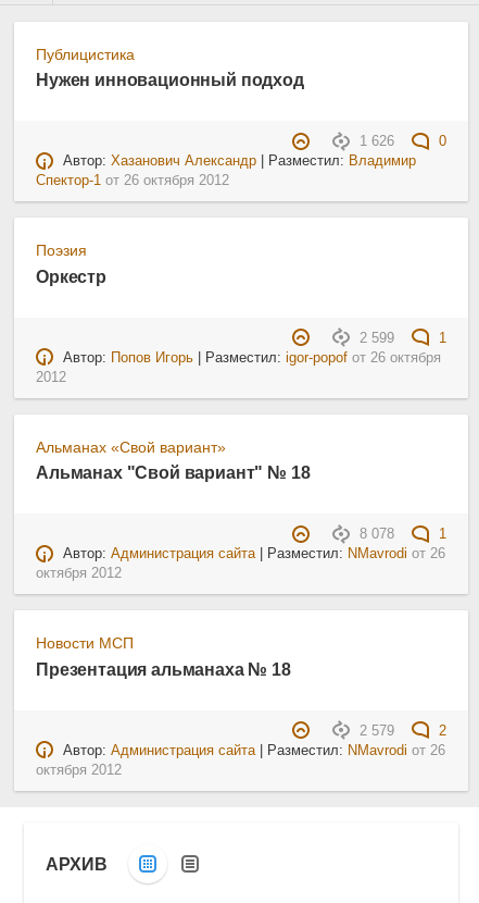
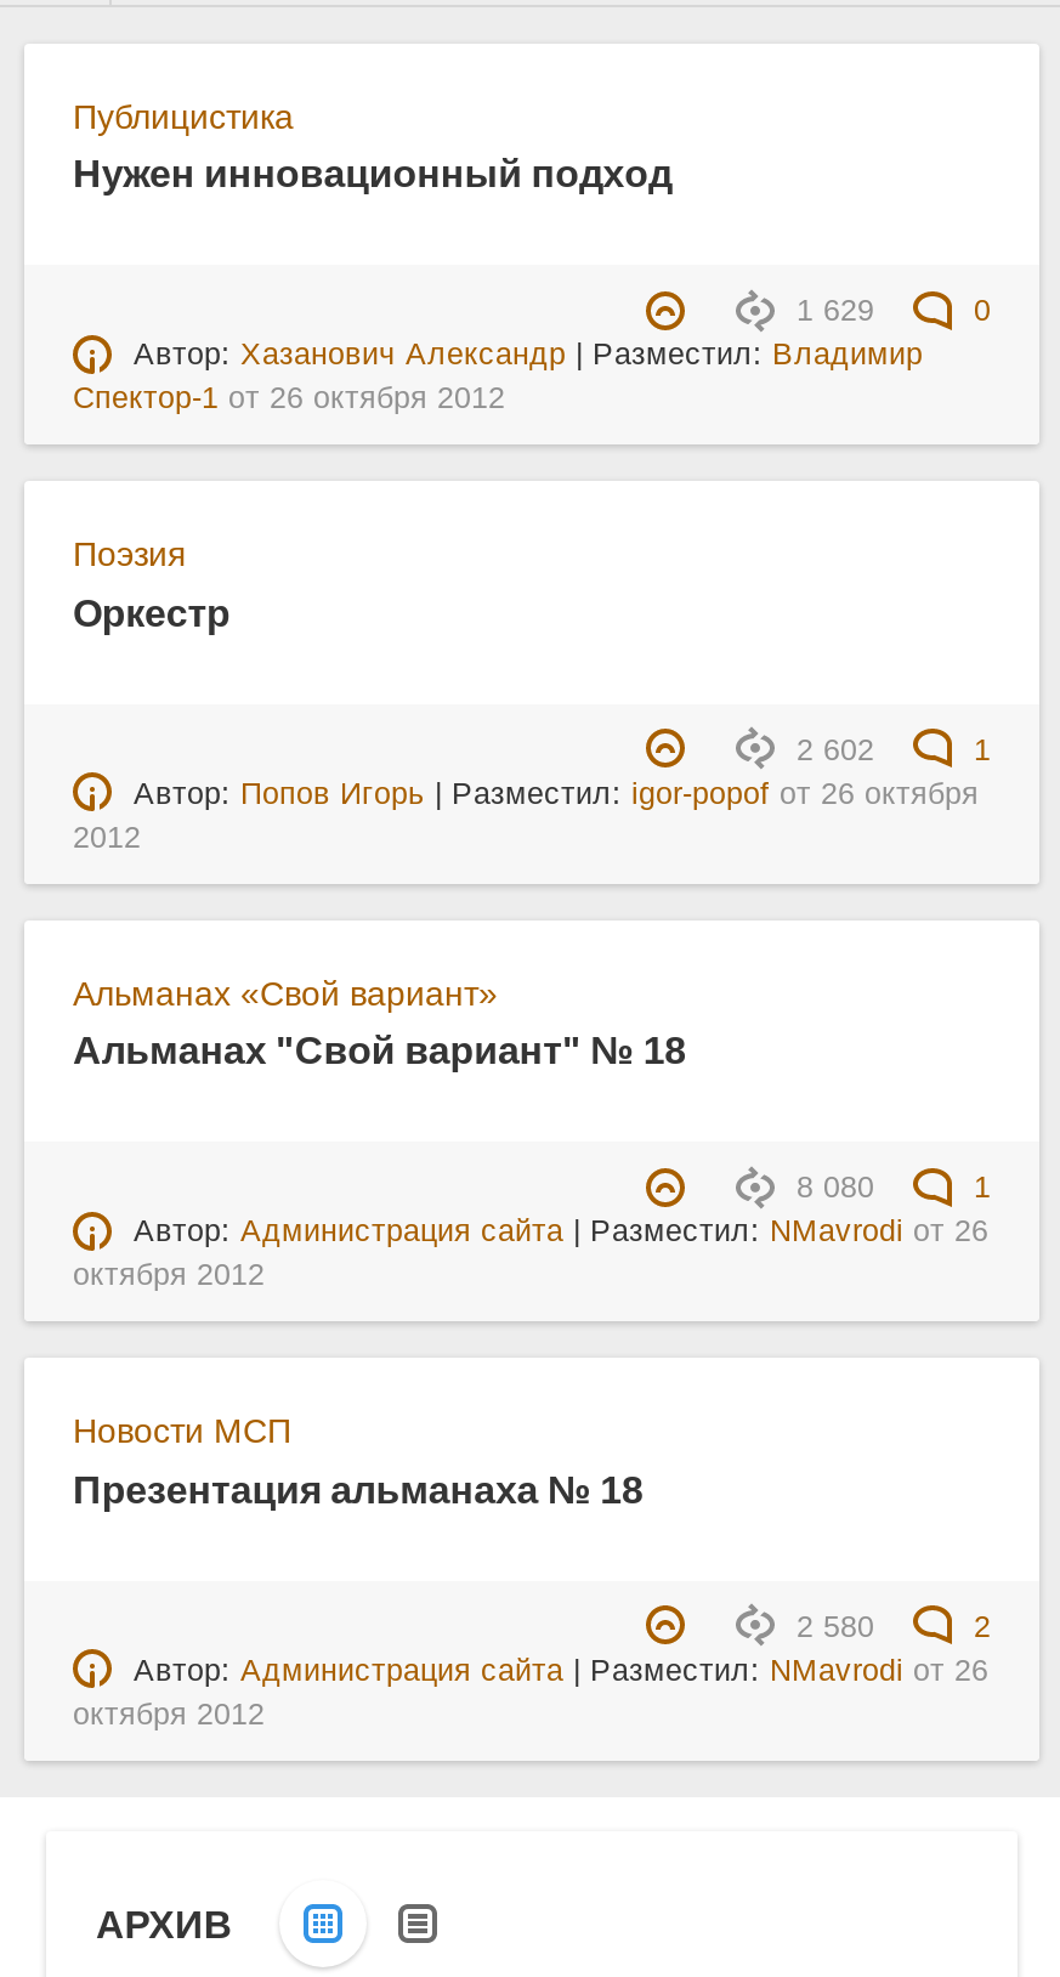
[355,134,394,149] 1 626 -> [787,295,874,329] 1 629
[355,331,394,346] 2 599 -> [787,733,874,767] 2 602
[355,527,394,542] 8 078 -> [787,1171,874,1205] 8 080
[355,723,394,739] 2 579 -> [787,1610,874,1644] 2 580

